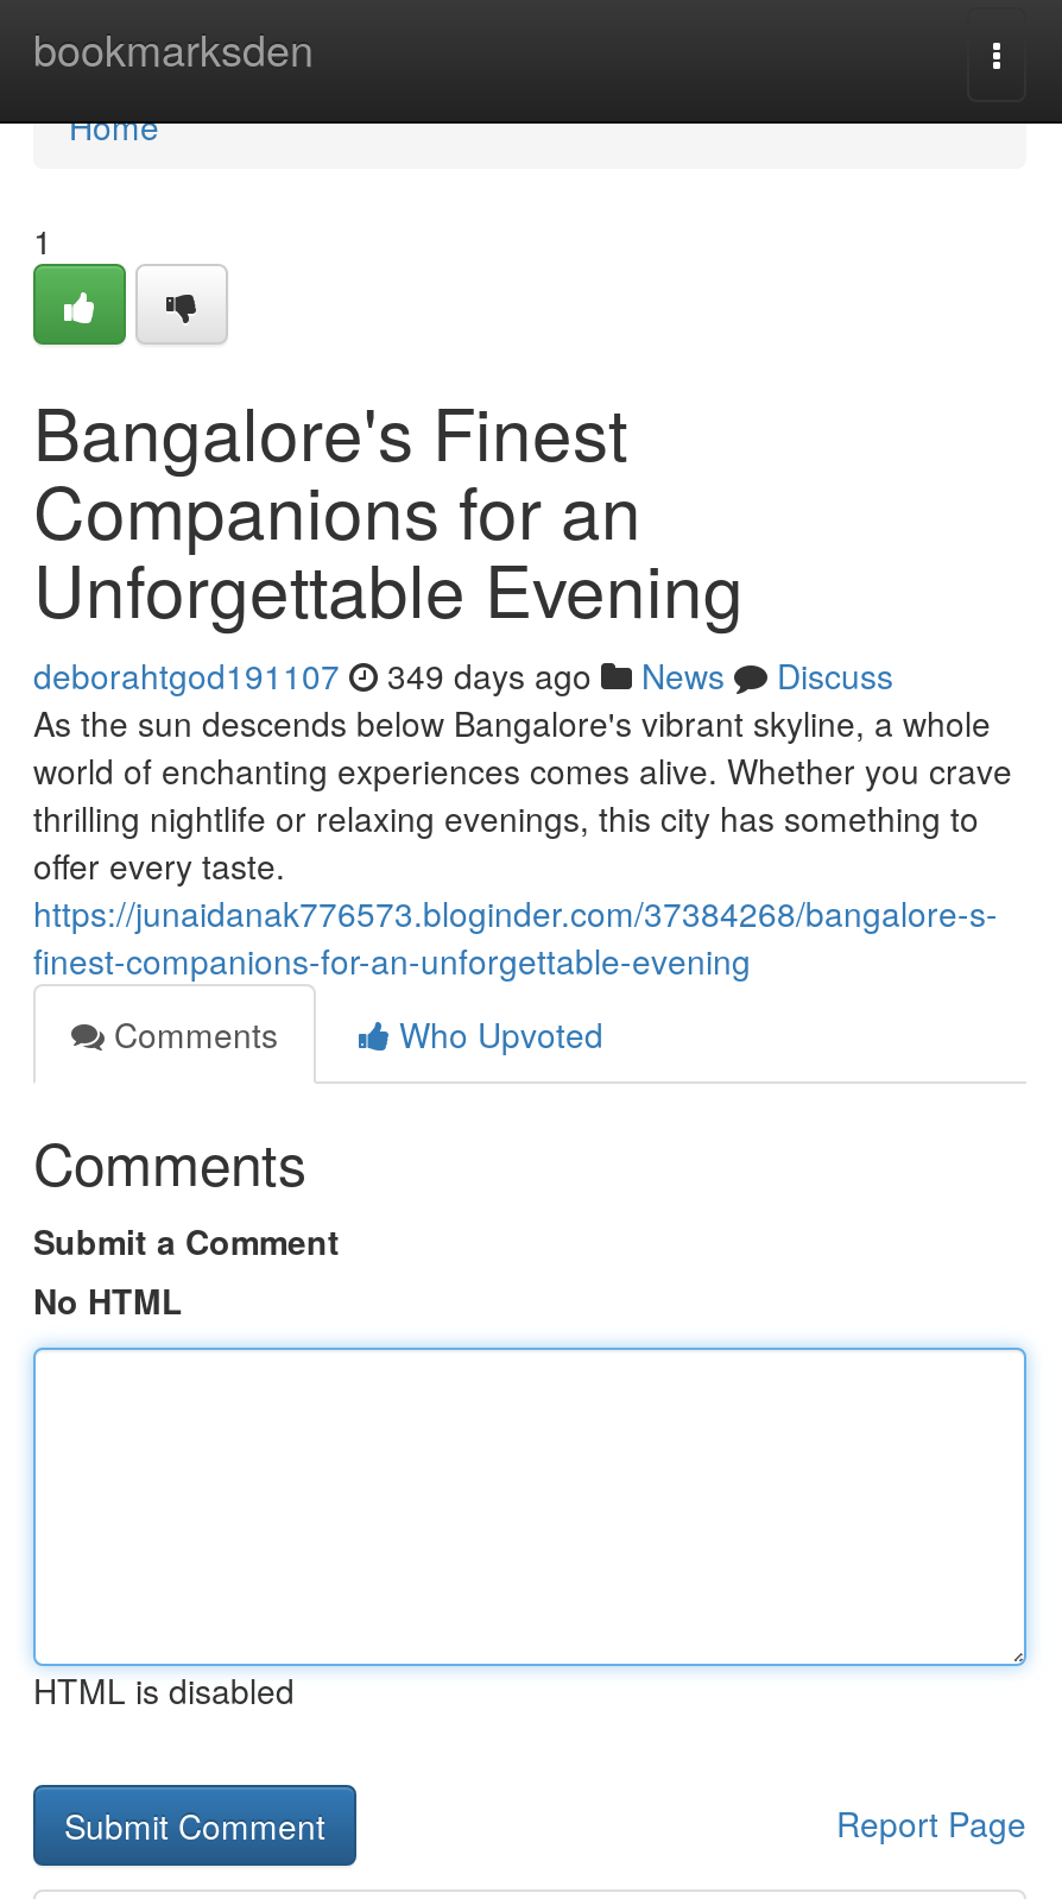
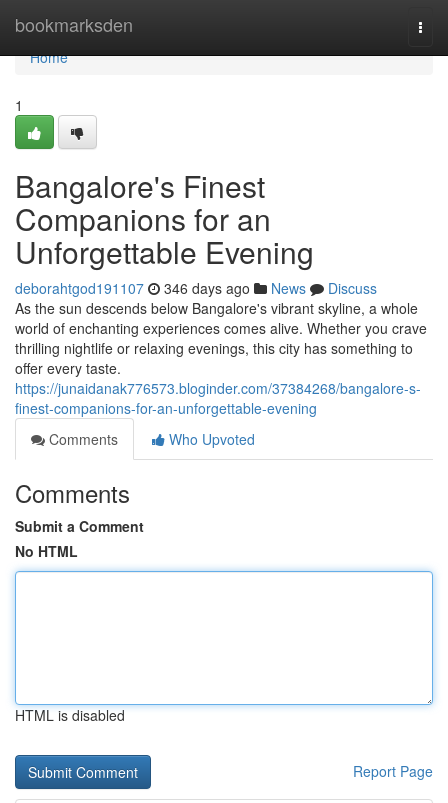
[33,651,893,699] deborahtgod191107 349 days ago News Discuss -> [15,278,377,298] deborahtgod191107 346 days ago News Discuss

